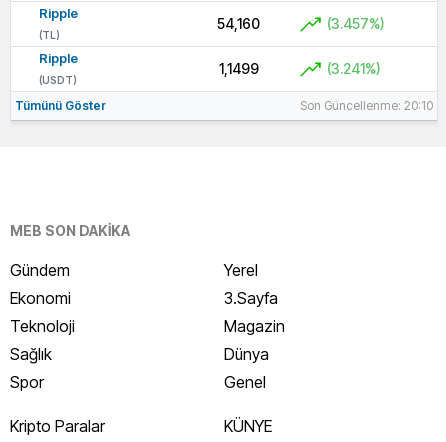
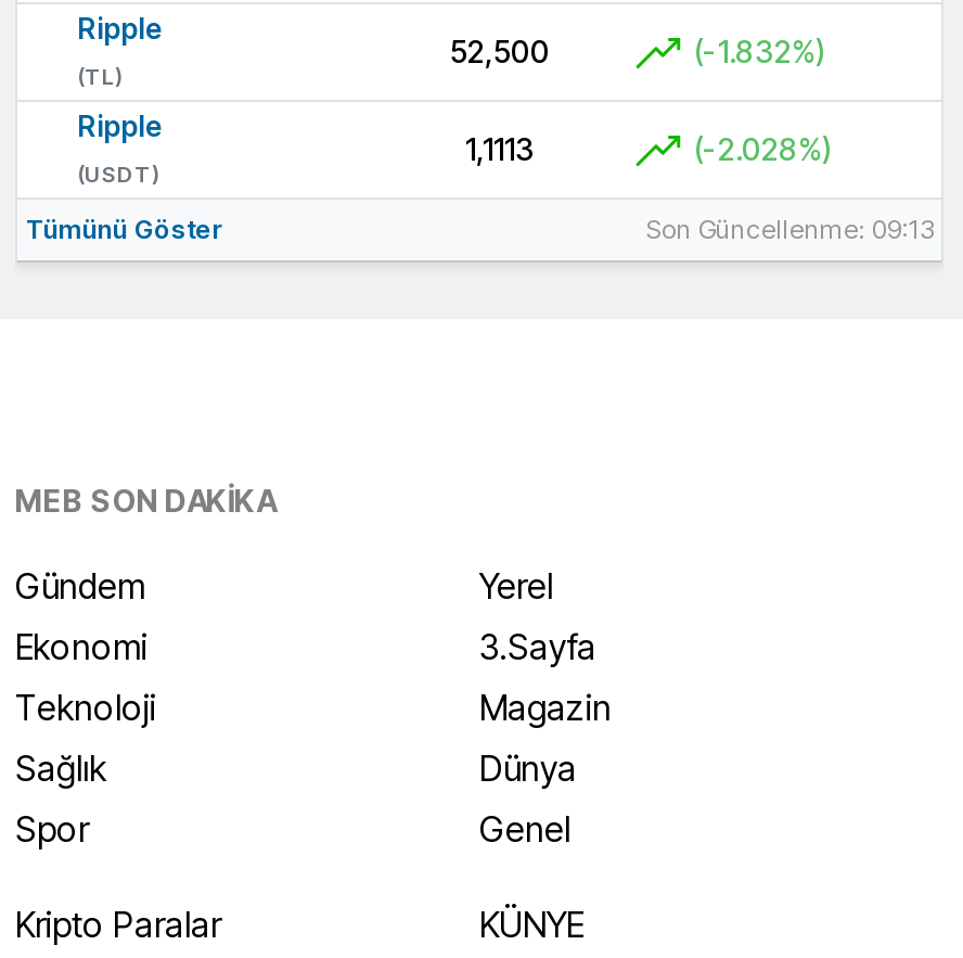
[217,15,260,32] 54,160 -> [450,33,550,70] 52,500
[327,15,385,32] (3.457%) -> [694,33,826,70] (-1.832%)
[218,60,258,77] 1,1499 -> [465,130,535,167] 1,1113
[327,60,381,77] (3.241%) -> [694,131,833,168] (-2.028%)
[300,98,433,113] Son Güncellenme: 20:10 -> [646,213,933,245] Son Güncellenme: 09:13

